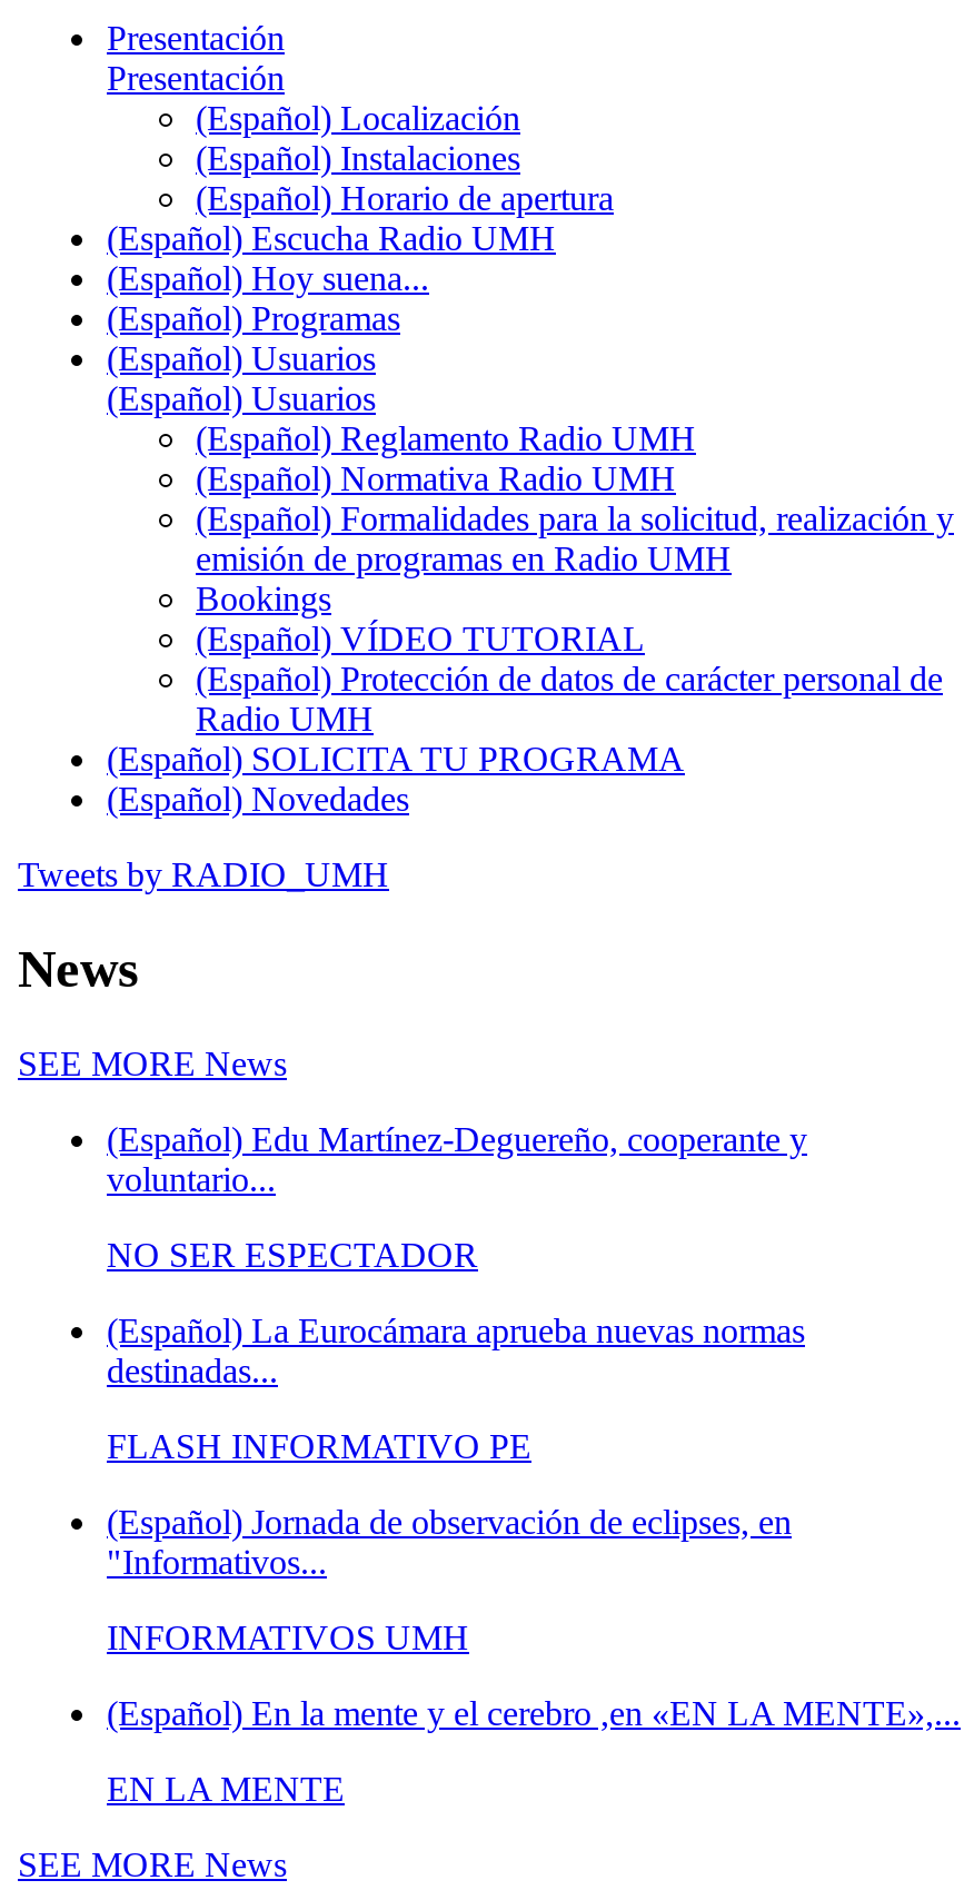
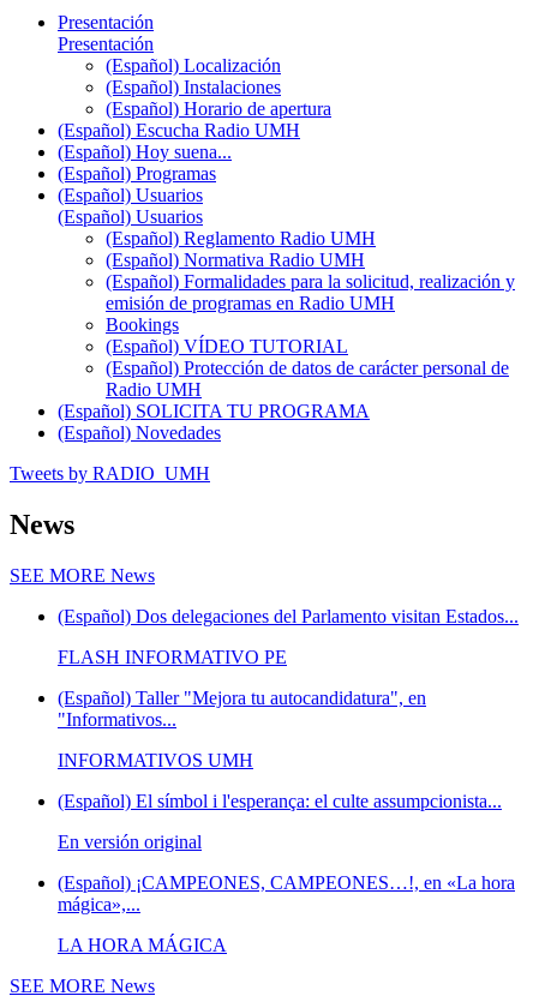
[107,1119,807,1389] (Español) Edu Martínez-Deguereño, cooperante y | voluntario... | NO SER ESPECTADOR | (Español) La Eurocámara aprueba nuevas normas | destinadas... -> [58,606,519,626] (Español) Dos delegaciones del Parlamento visitan Estados...
moved [107,1426,531,1464] -> [58,646,287,667]: FLASH INFORMATIVO PE
[107,1502,792,1540] (Español) Jornada de observación de eclipses, en -> [58,687,426,708] (Español) Taller "Mejora tu autocandidatura", en
moved [107,1542,469,1655] -> [58,709,253,770]: "Informativos... | INFORMATIVOS UMH
[107,1693,961,1807] (Español) En la mente y el cerebro ,en «EN LA MENTE»,... | EN LA MENTE -> [58,790,515,955] (Español) El símbol i l'esperança: el culte assumpcionista... | En versión original | (Español) ¡CAMPEONES, CAMPEONES…!, en «La hora | mágica»,... | LA HORA MÁGICA

